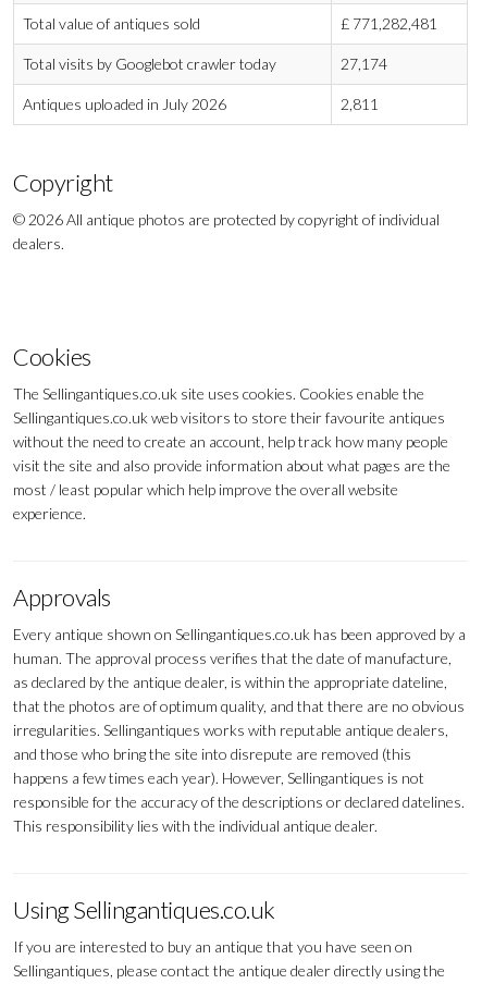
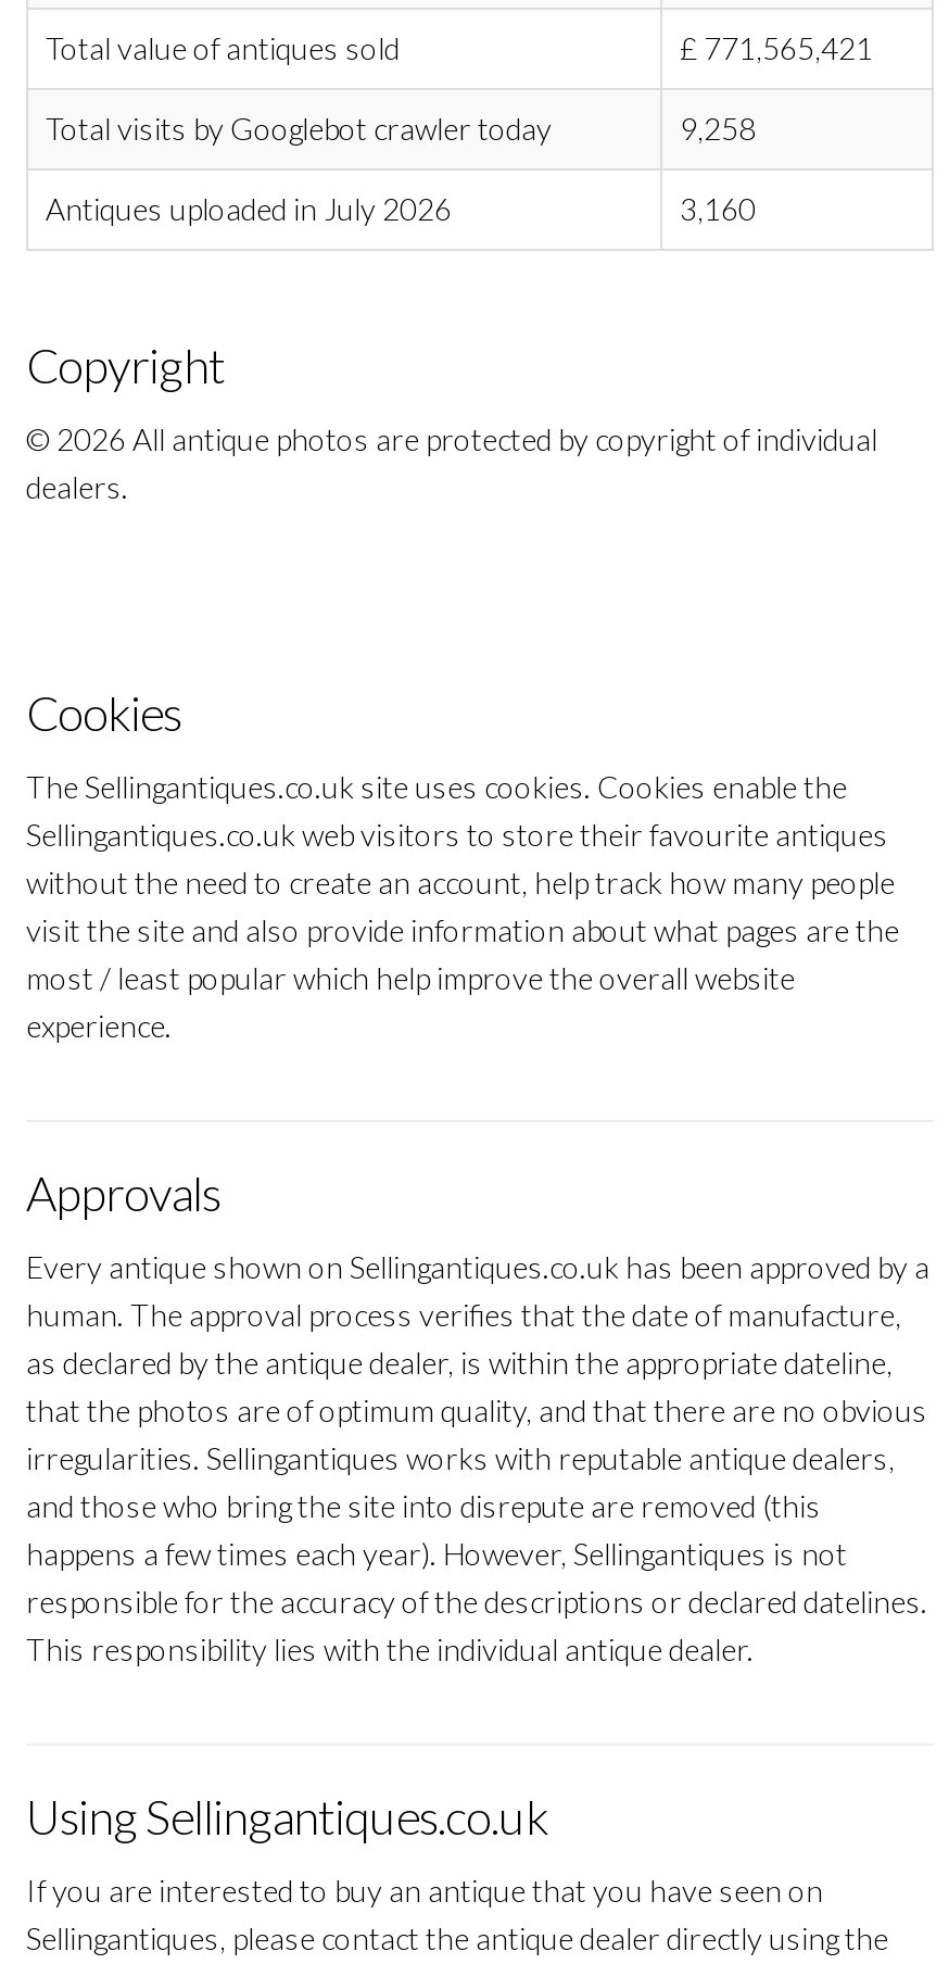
[341,14,437,33] £771,282,481 -> [680,28,873,65] £771,565,421
[341,55,387,73] 27,174 -> [680,109,756,146] 9,258
[341,95,379,113] 2,811 -> [680,189,756,226] 3,160

